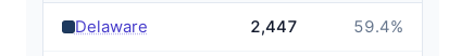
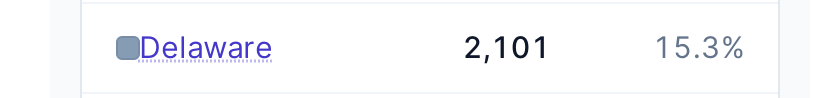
[250,17,298,36] 2,447 -> [463,30,551,66] 2,101
[354,17,404,36] 59.4% -> [653,30,745,66] 15.3%

